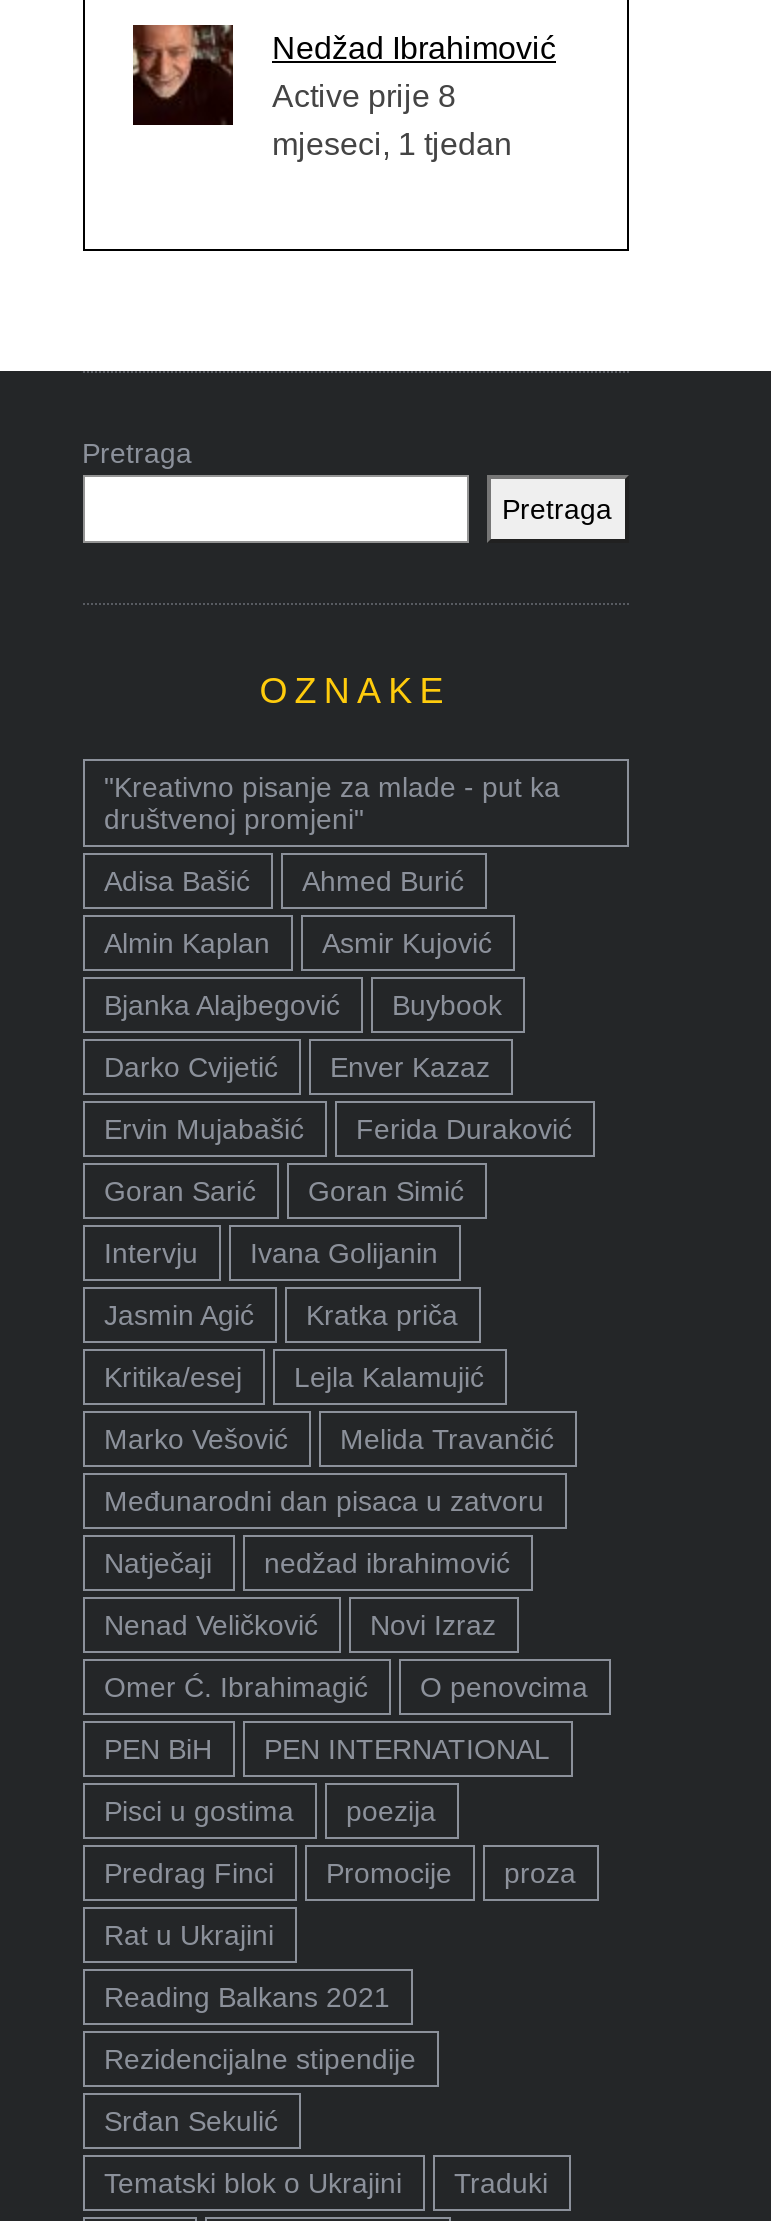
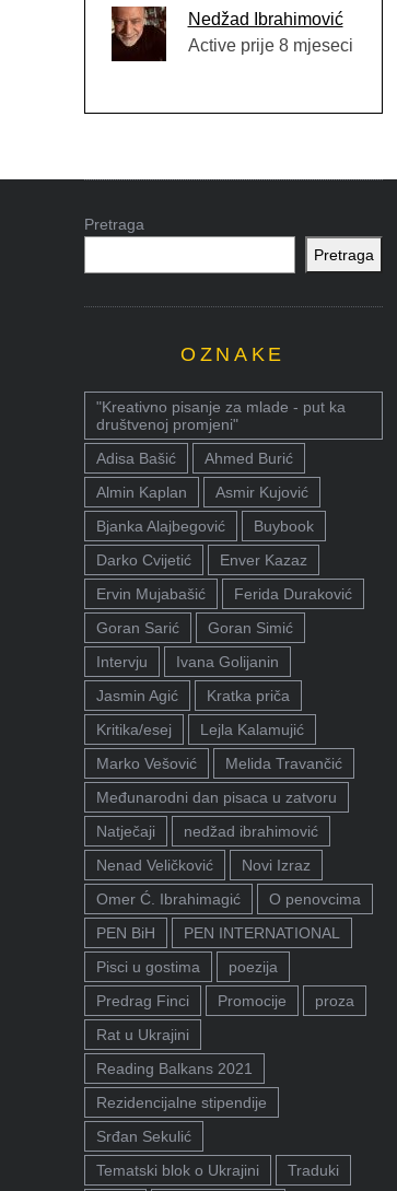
[272,79,512,161] Active prije 8 | mjeseci, 1 tjedan -> [188,36,353,55] Active prije 8 mjeseci

